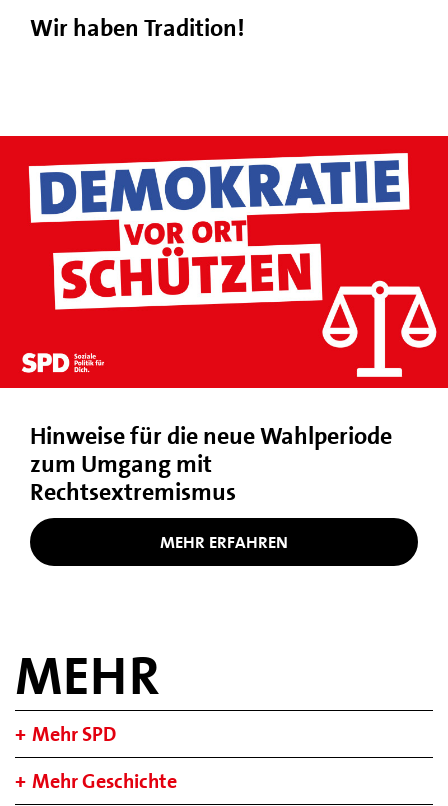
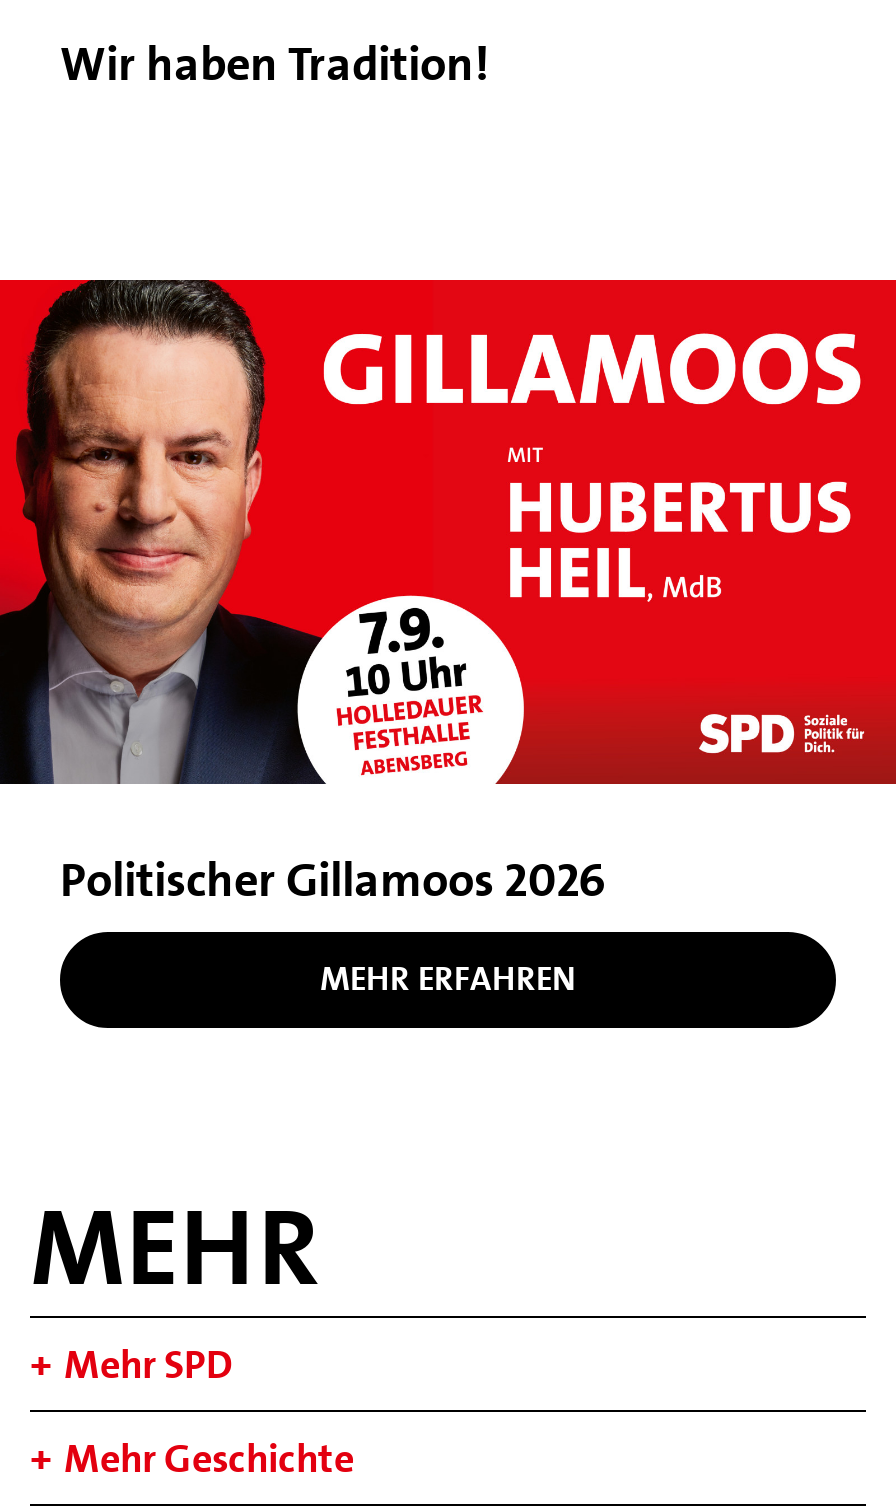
[3,135,445,508] [image] | Hinweise für die neue Wahlperiode | zum Umgang mit | Rechtsextremismus -> [6,277,890,912] [image] | Politischer Gillamoos 2026

